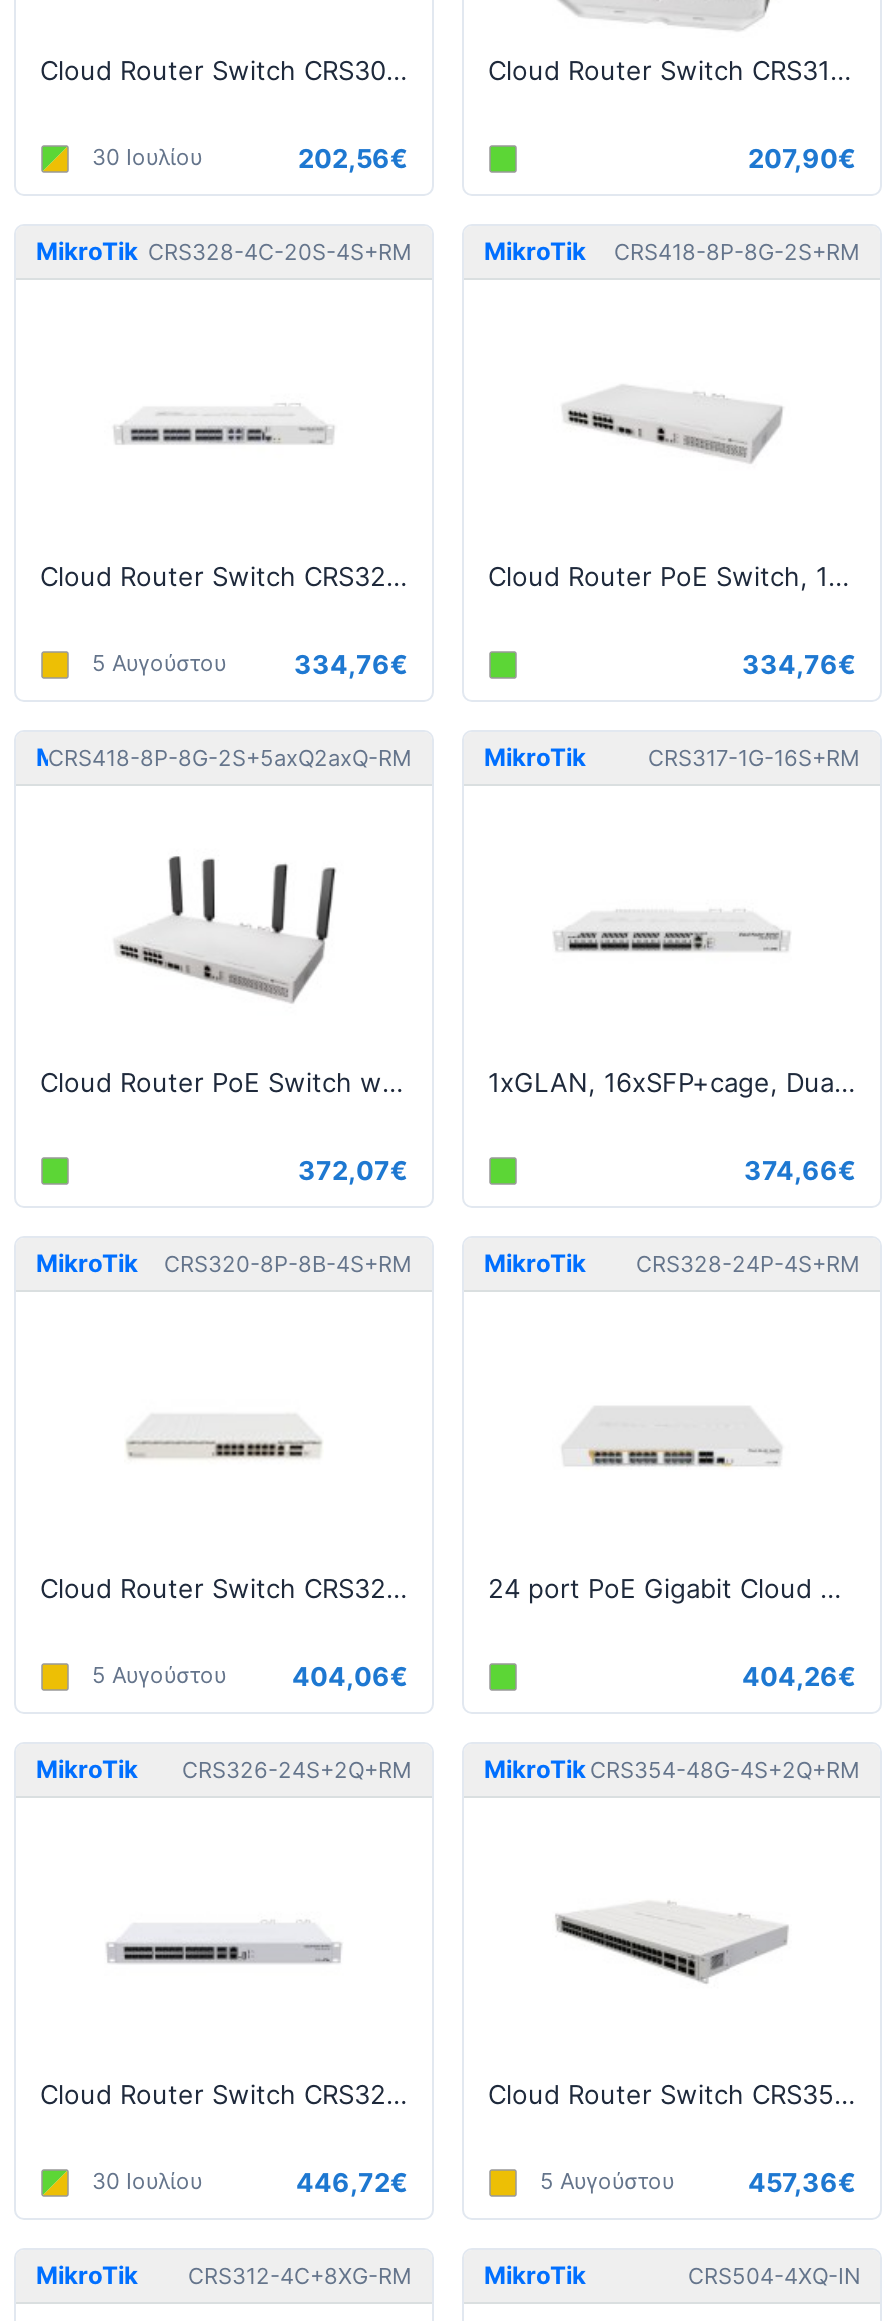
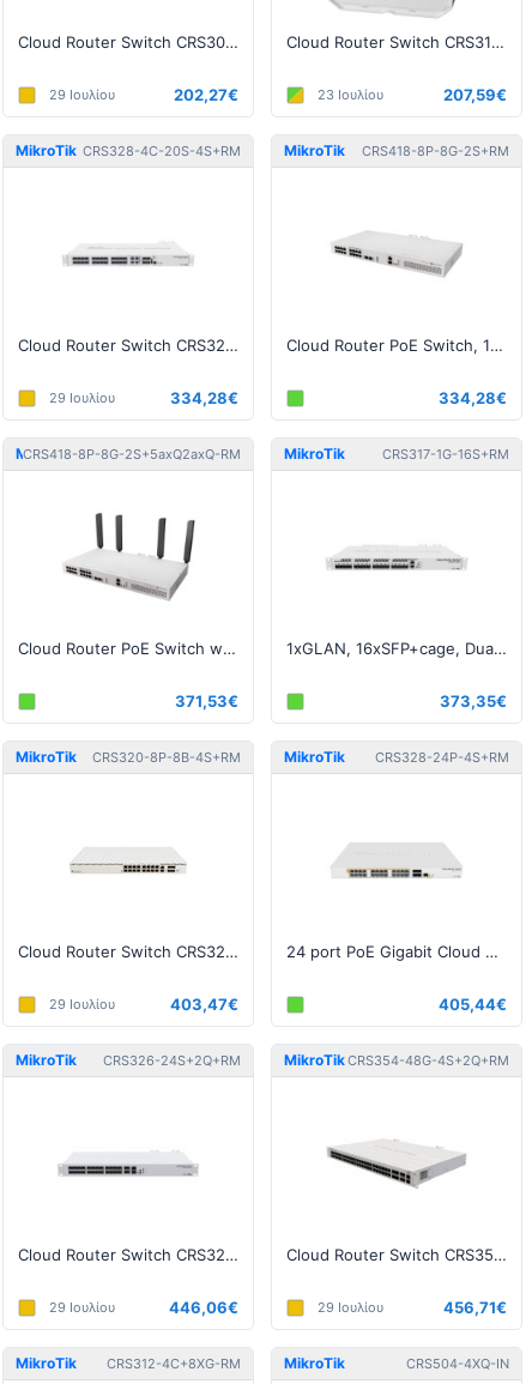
[86,143,202,171] 30 Ιουλίου -> [49,86,115,102] 29 Ιουλίου
[298,142,408,174] 202,56€ -> [174,85,238,104] 202,27€
[748,142,856,174] 207,90€ -> [314,85,507,104] 23 Ιουλίου | 207,59€
[92,648,408,680] 5 Αυγούστου | 334,76€ -> [49,388,238,407] 29 Ιουλίου | 334,28€
[742,648,856,680] 334,76€ -> [439,388,507,407] 334,28€
[298,1154,408,1186] 372,07€ -> [175,691,238,711] 371,53€
[744,1154,856,1186] 374,66€ -> [440,691,507,711] 373,35€
[92,1660,408,1692] 5 Αυγούστου | 404,06€ -> [49,995,238,1014] 29 Ιουλίου | 403,47€
[742,1660,856,1692] 404,26€ -> [439,995,507,1014] 405,44€
[86,2167,202,2195] 30 Ιουλίου -> [49,1298,115,1315] 29 Ιουλίου
[296,2166,408,2198] 446,72€ -> [169,1298,238,1317] 446,06€
[540,2166,856,2198] 5 Αυγούστου | 457,36€ -> [318,1298,507,1317] 29 Ιουλίου | 456,71€

